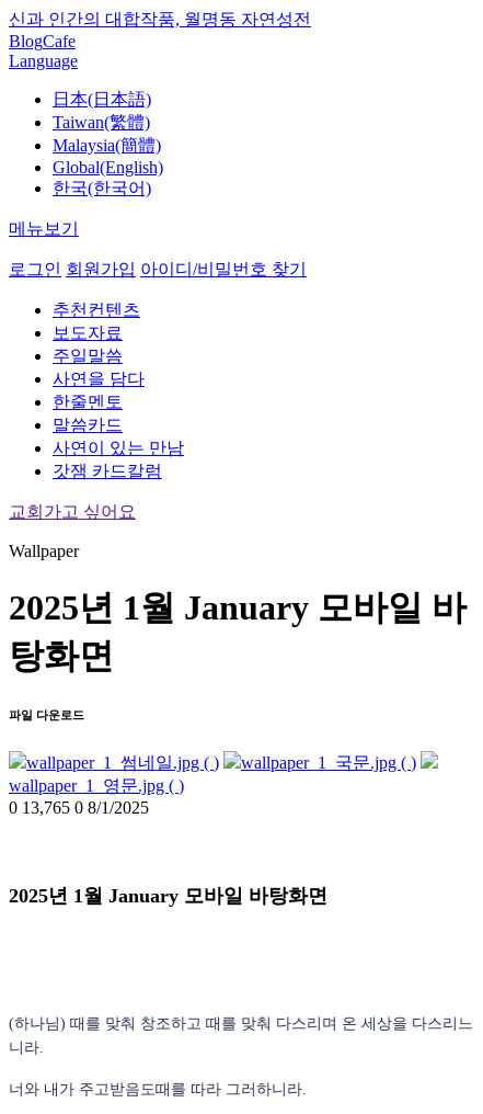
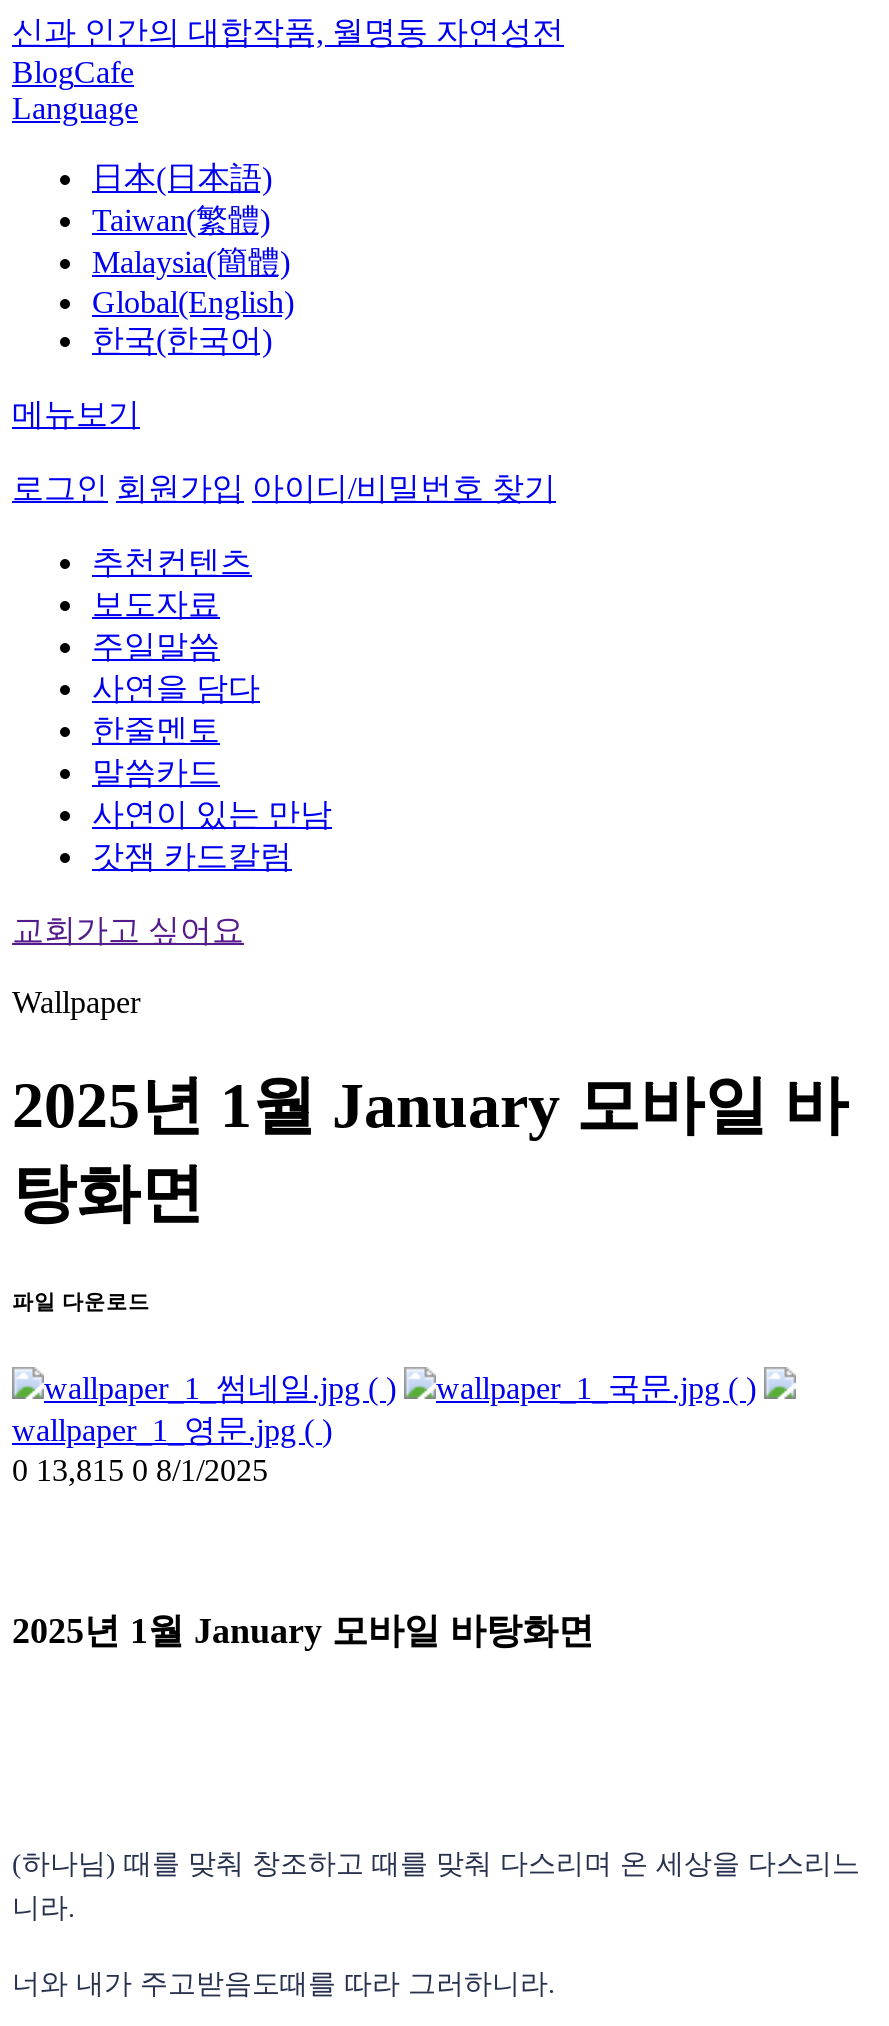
[9,799,149,817] 0 13,765 0 8/1/2025 -> [12,1454,268,1488] 0 13,815 0 8/1/2025

